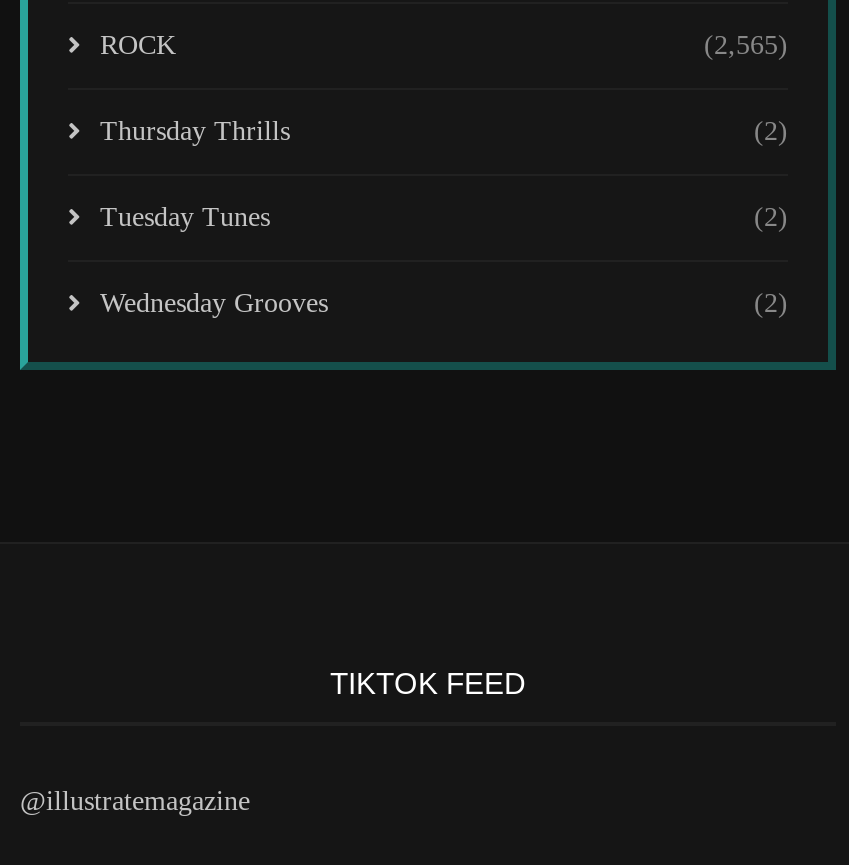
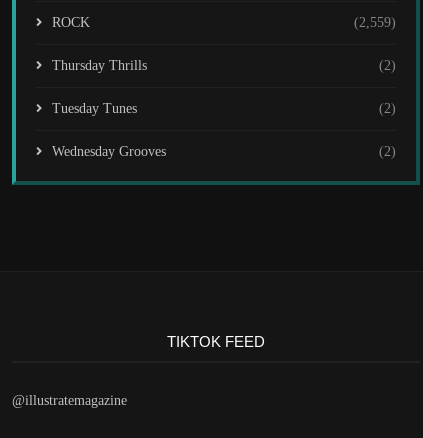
[704,29,788,59] (2,565) -> [354,14,396,29] (2,559)

